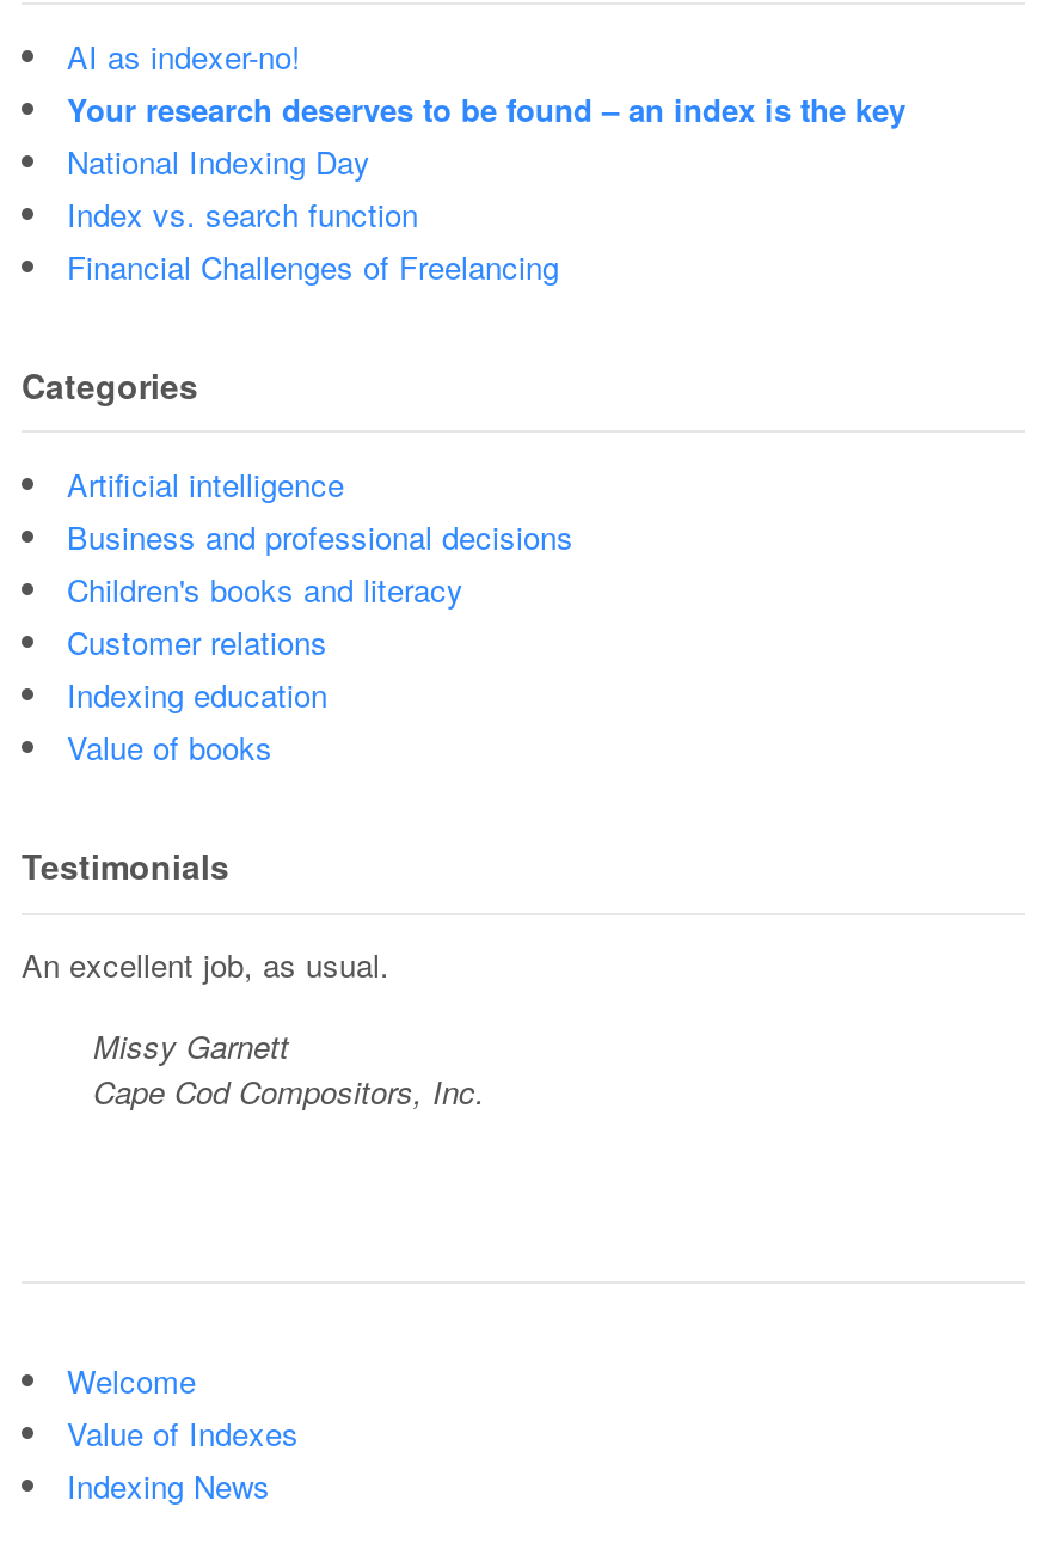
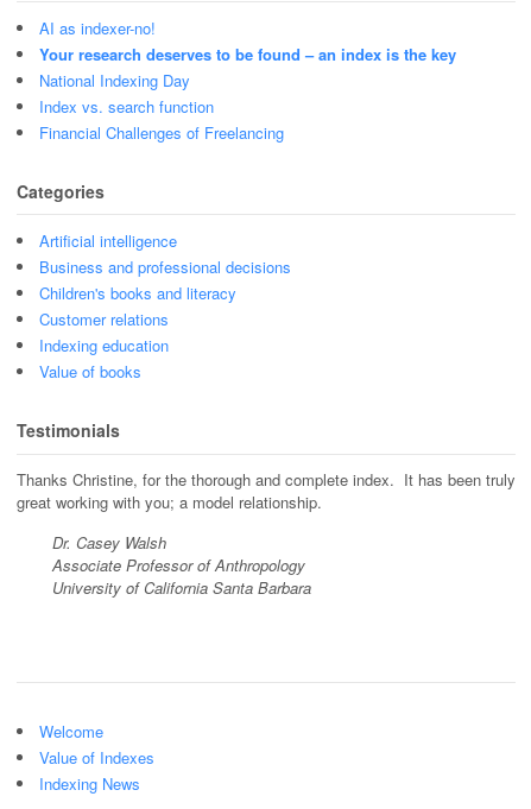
[22,941,389,987] An excellent job, as usual. -> [17,468,516,513] Thanks Christine, for the thorough and complete index. It has been truly | great working with you; a model relationship.
[93,1023,485,1113] Missy Garnett | Cape Cod Compositors, Inc. -> [52,531,311,598] Dr. Casey Walsh | Associate Professor of Anthropology | University of California Santa Barbara

